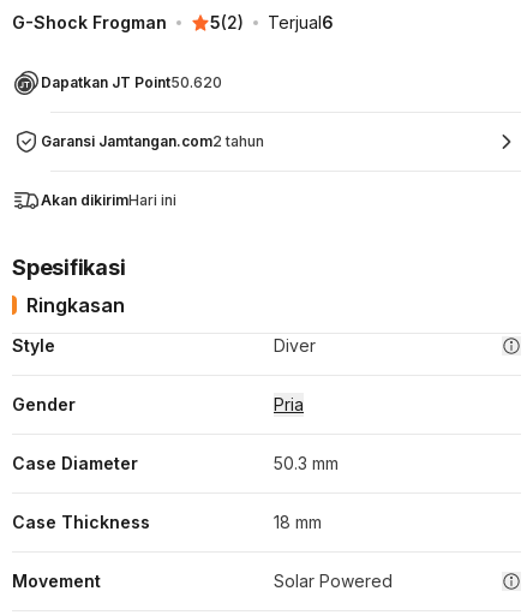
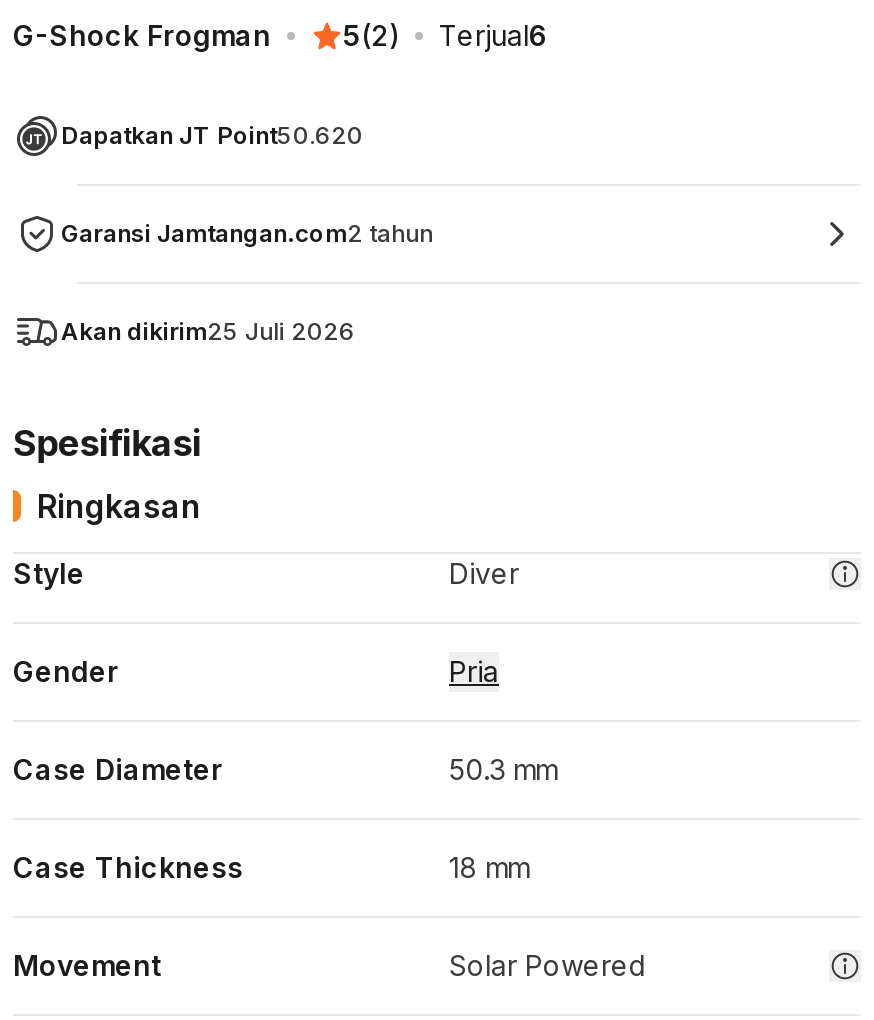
[41,191,176,209] Akan dikirimHari ini -> [61,315,355,345] Akan dikirim25 Juli 2026

